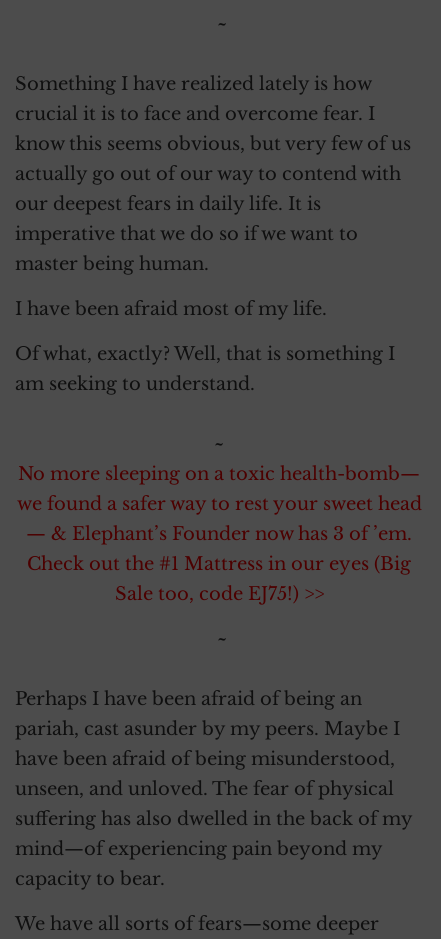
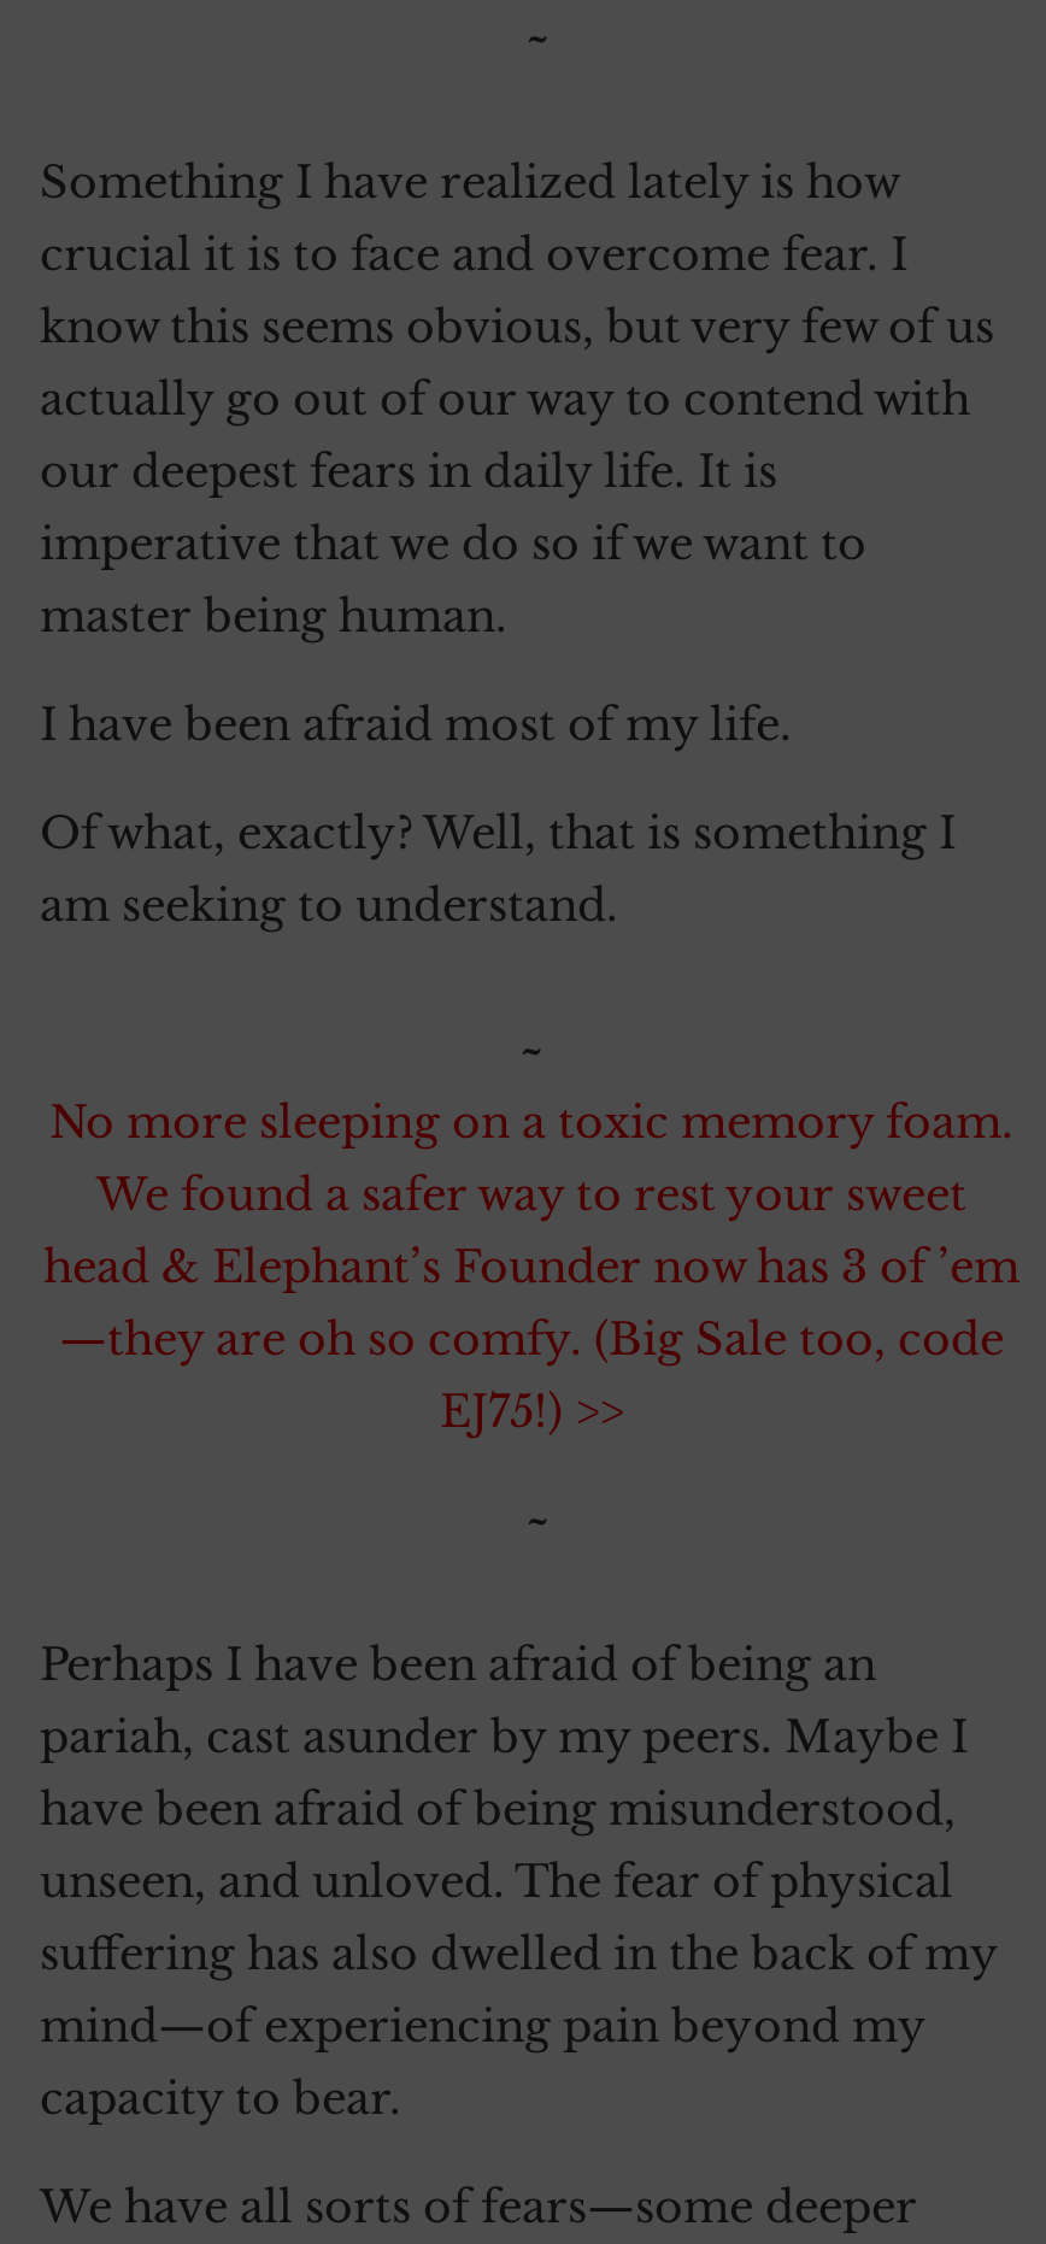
[16,462,421,604] No more sleeping on a toxic health-bomb— | we found a safer way to rest your sweet head | — & Elephant’s Founder now has 3 of ’em. | Check out the #1 Mattress in our eyes (Big | Sale too, code EJ75!) >> -> [43,1095,1019,1438] No more sleeping on a toxic memory foam. | We found a safer way to rest your sweet | head & Elephant’s Founder now has 3 of ’em | —they are oh so comfy. (Big Sale too, code | EJ75!) >>

